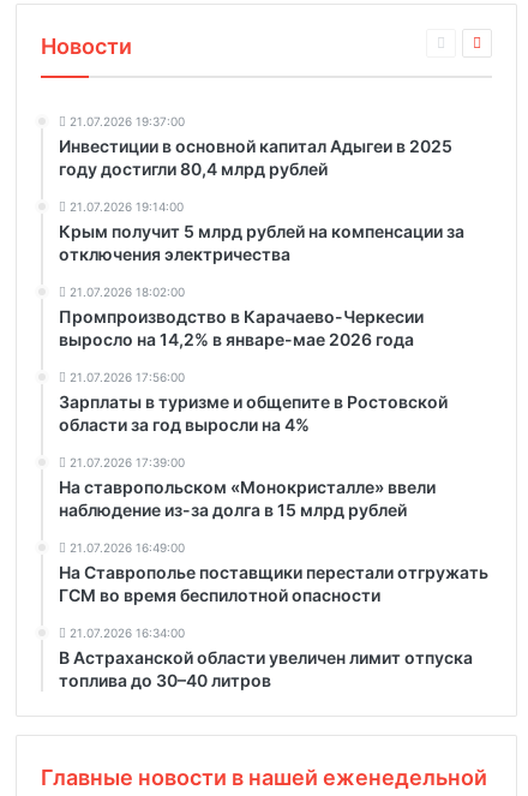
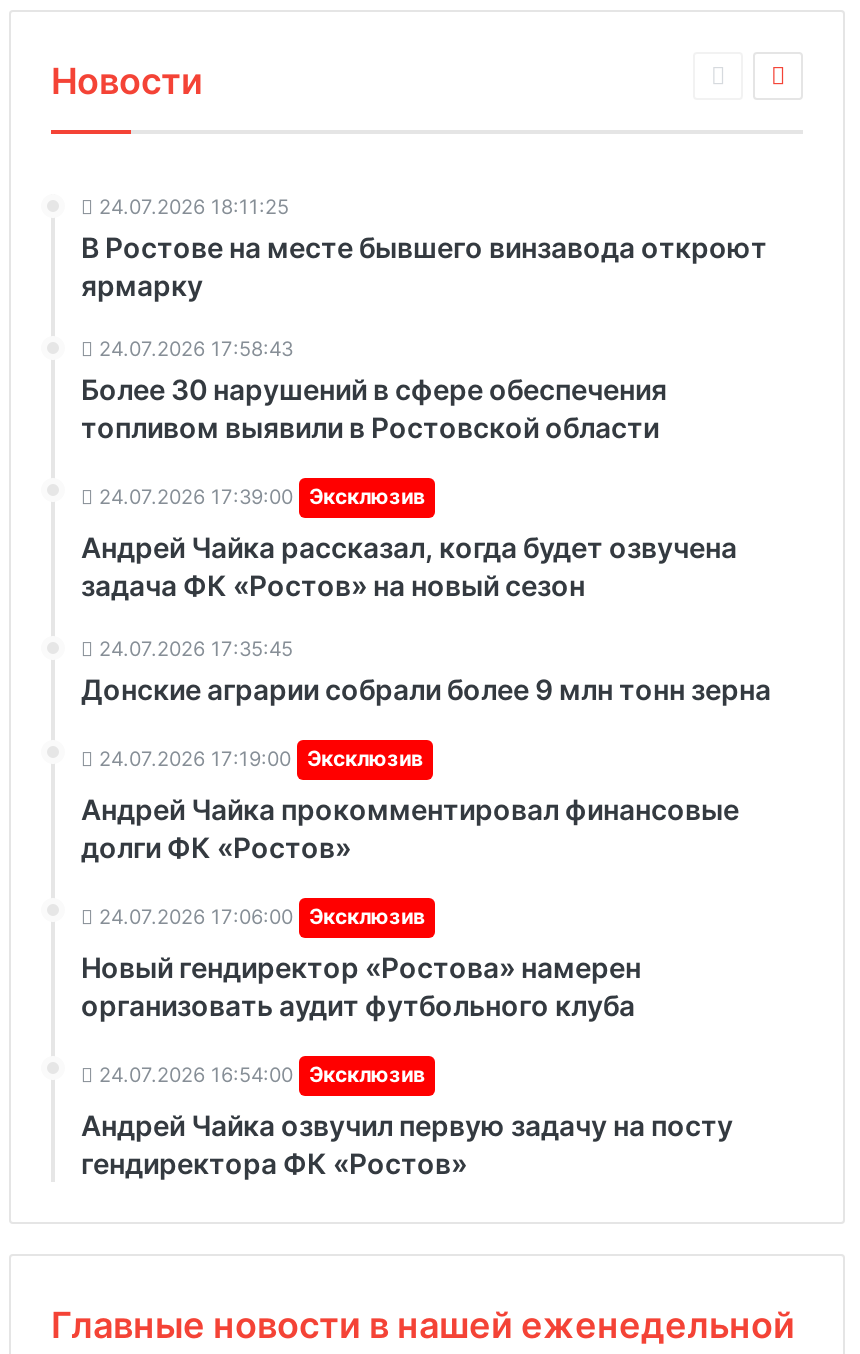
[59,113,488,690] 21.07.2026 19:37:00 | Инвестиции в основной капитал Адыгеи в 2025 | году достигли 80,4 млрд рублей | 21.07.2026 19:14:00 | Крым получит 5 млрд рублей на компенсации за | отключения электричества | 21.07.2026 18:02:00 | Промпроизводство в Карачаево-Черкесии | выросло на 14,2% в январе-мае 2026 года | 21.07.2026 17:56:00 | Зарплаты в туризме и общепите в Ростовской | области за год выросли на 4% | 21.07.2026 17:39:00 | На ставропольском «Монокристалле» ввели | наблюдение из-за долга в 15 млрд рублей | 21.07.2026 16:49:00 | На Ставрополье поставщики перестали отгружать | ГСМ во время беспилотной опасности | 21.07.2026 16:34:00 | В Астраханской области увеличен лимит отпуска | топлива до 30–40 литров -> [81,193,771,1179] 24.07.2026 18:11:25 | В Ростове на месте бывшего винзавода откроют | ярмарку | 24.07.2026 17:58:43 | Более 30 нарушений в сфере обеспечения | топливом выявили в Ростовской области | 24.07.2026 17:39:00 | Эксклюзив | Андрей Чайка рассказал, когда будет озвучена | задача ФК «Ростов» на новый сезон | 24.07.2026 17:35:45 | Донские аграрии собрали более 9 млн тонн зерна | 24.07.2026 17:19:00 | Эксклюзив | Андрей Чайка прокомментировал финансовые | долги ФК «Ростов» | 24.07.2026 17:06:00 | Эксклюзив | Новый гендиректор «Ростова» намерен | организовать аудит футбольного клуба | 24.07.2026 16:54:00 | Эксклюзив | Андрей Чайка озвучил первую задачу на посту | гендиректора ФК «Ростов»

